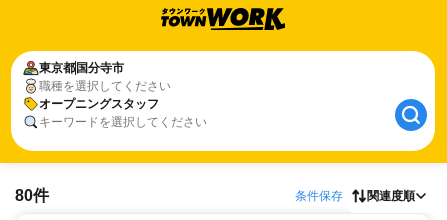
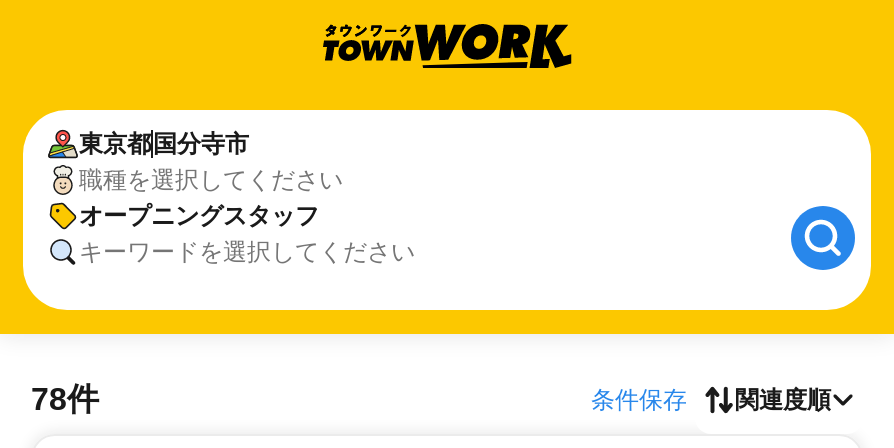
[15,187,49,204] 80件 -> [31,382,99,416] 78件

